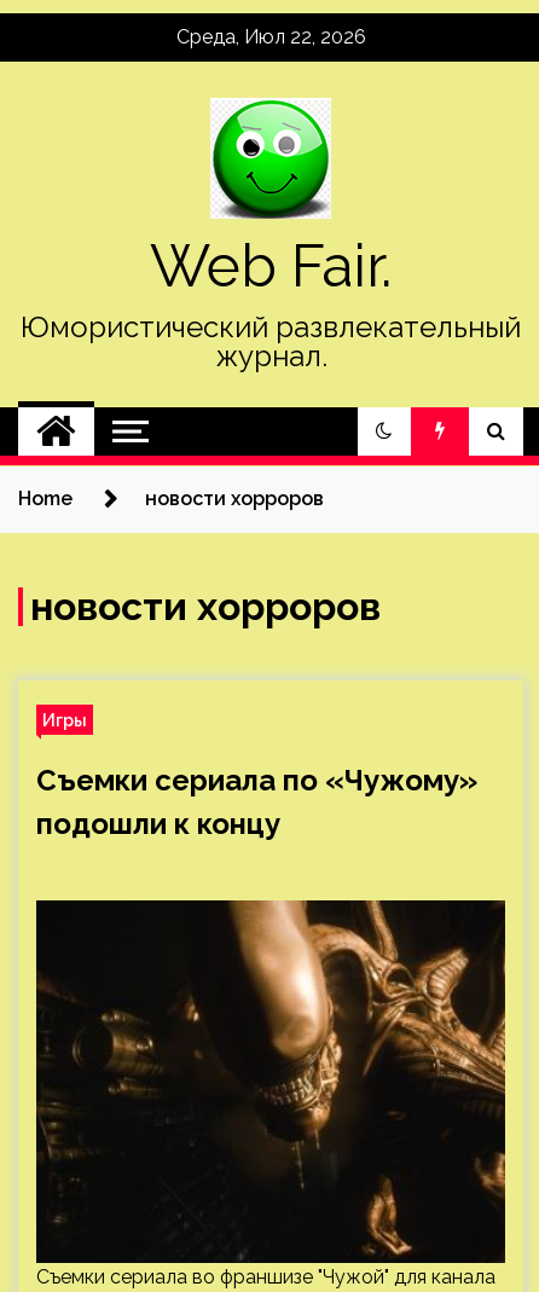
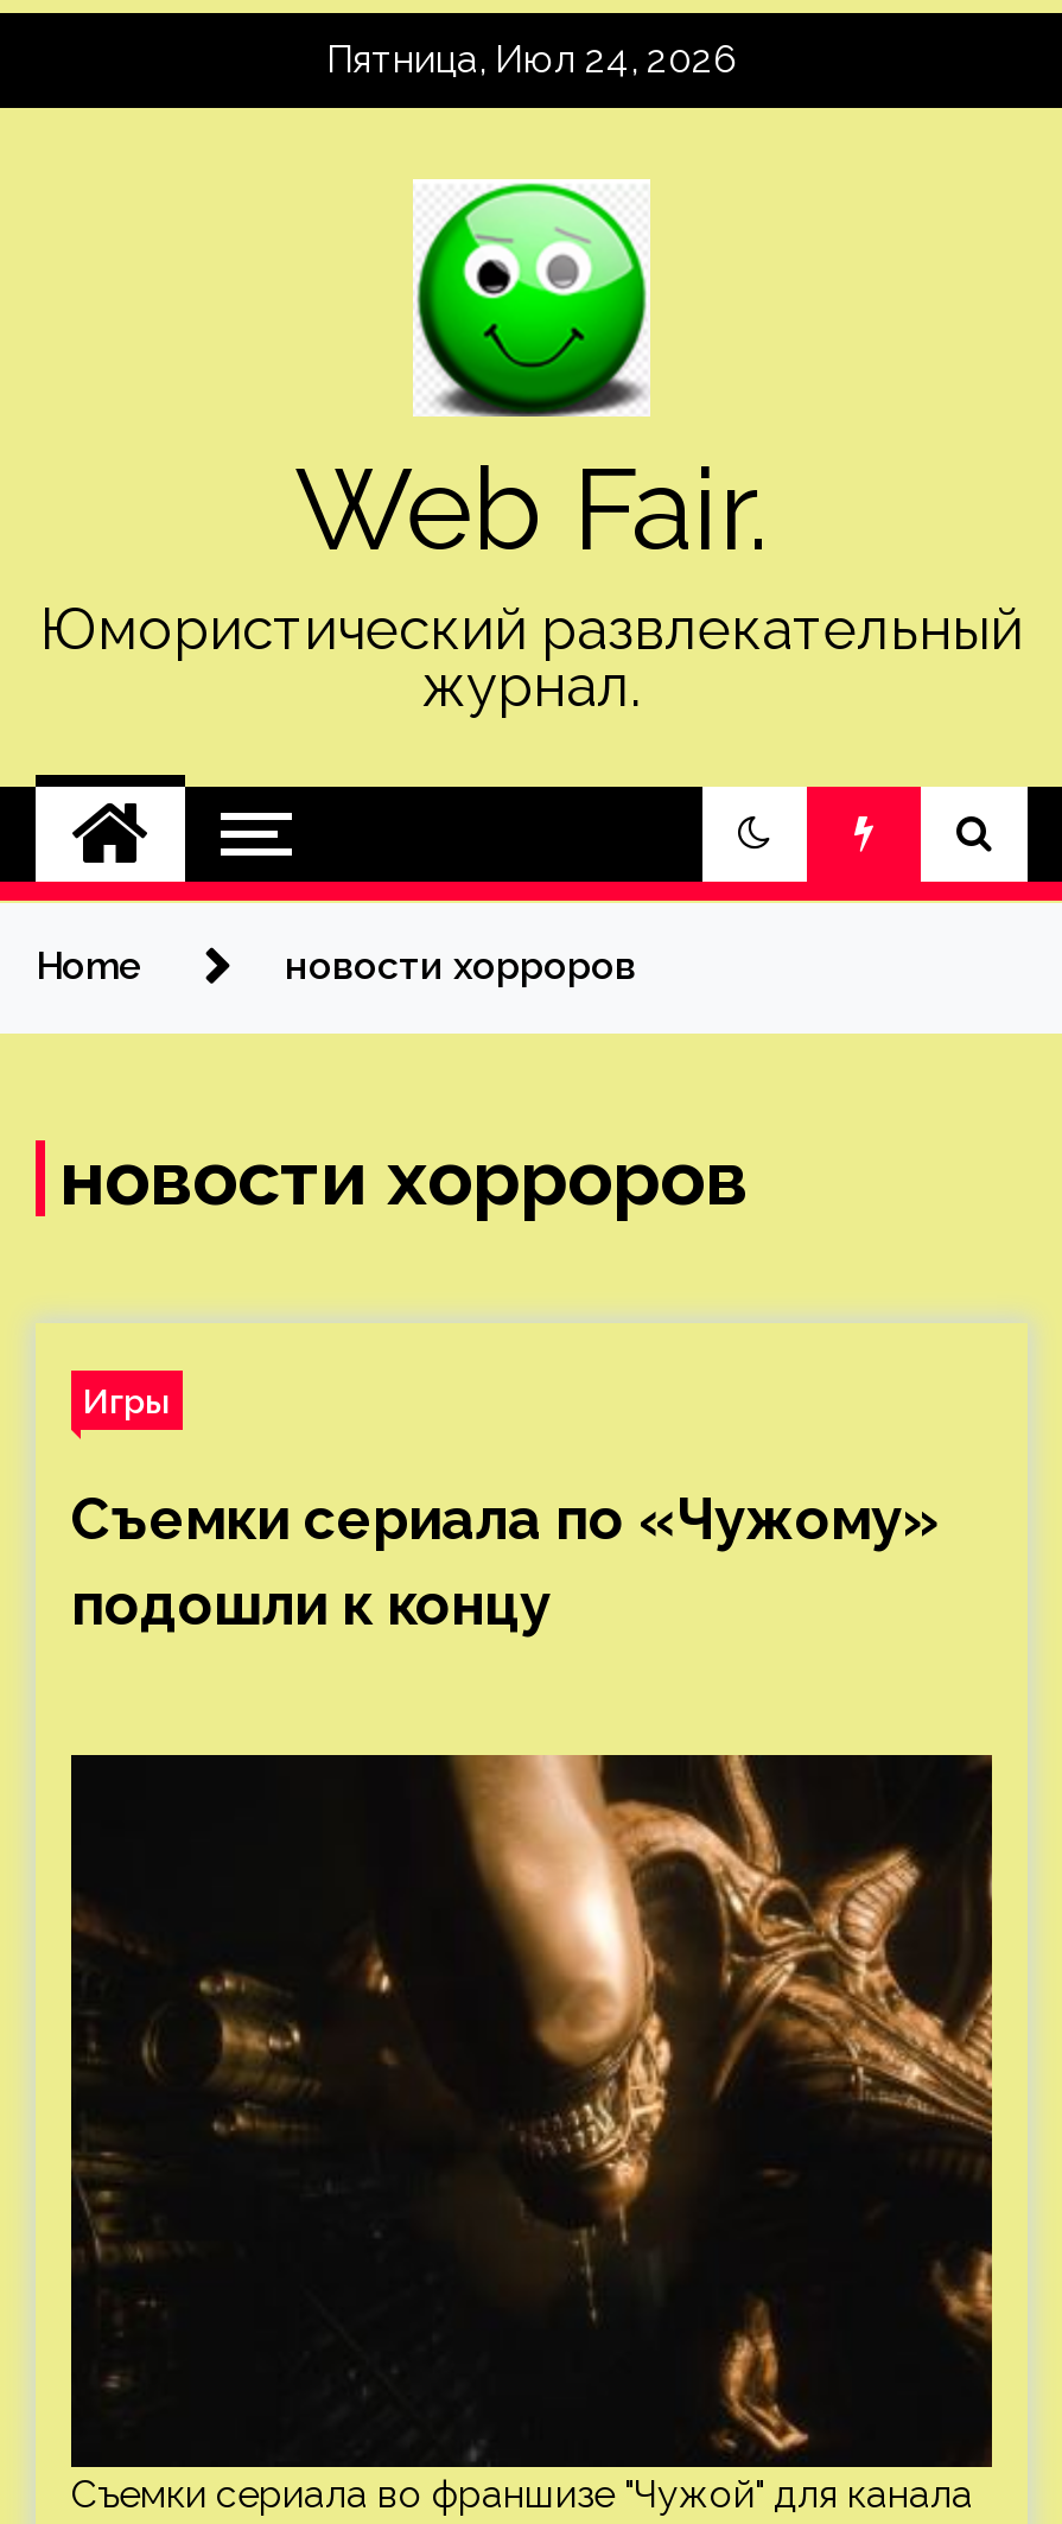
[176,25,366,48] Среда, Июл 22, 2026 -> [326,37,737,82] Пятница, Июл 24, 2026

